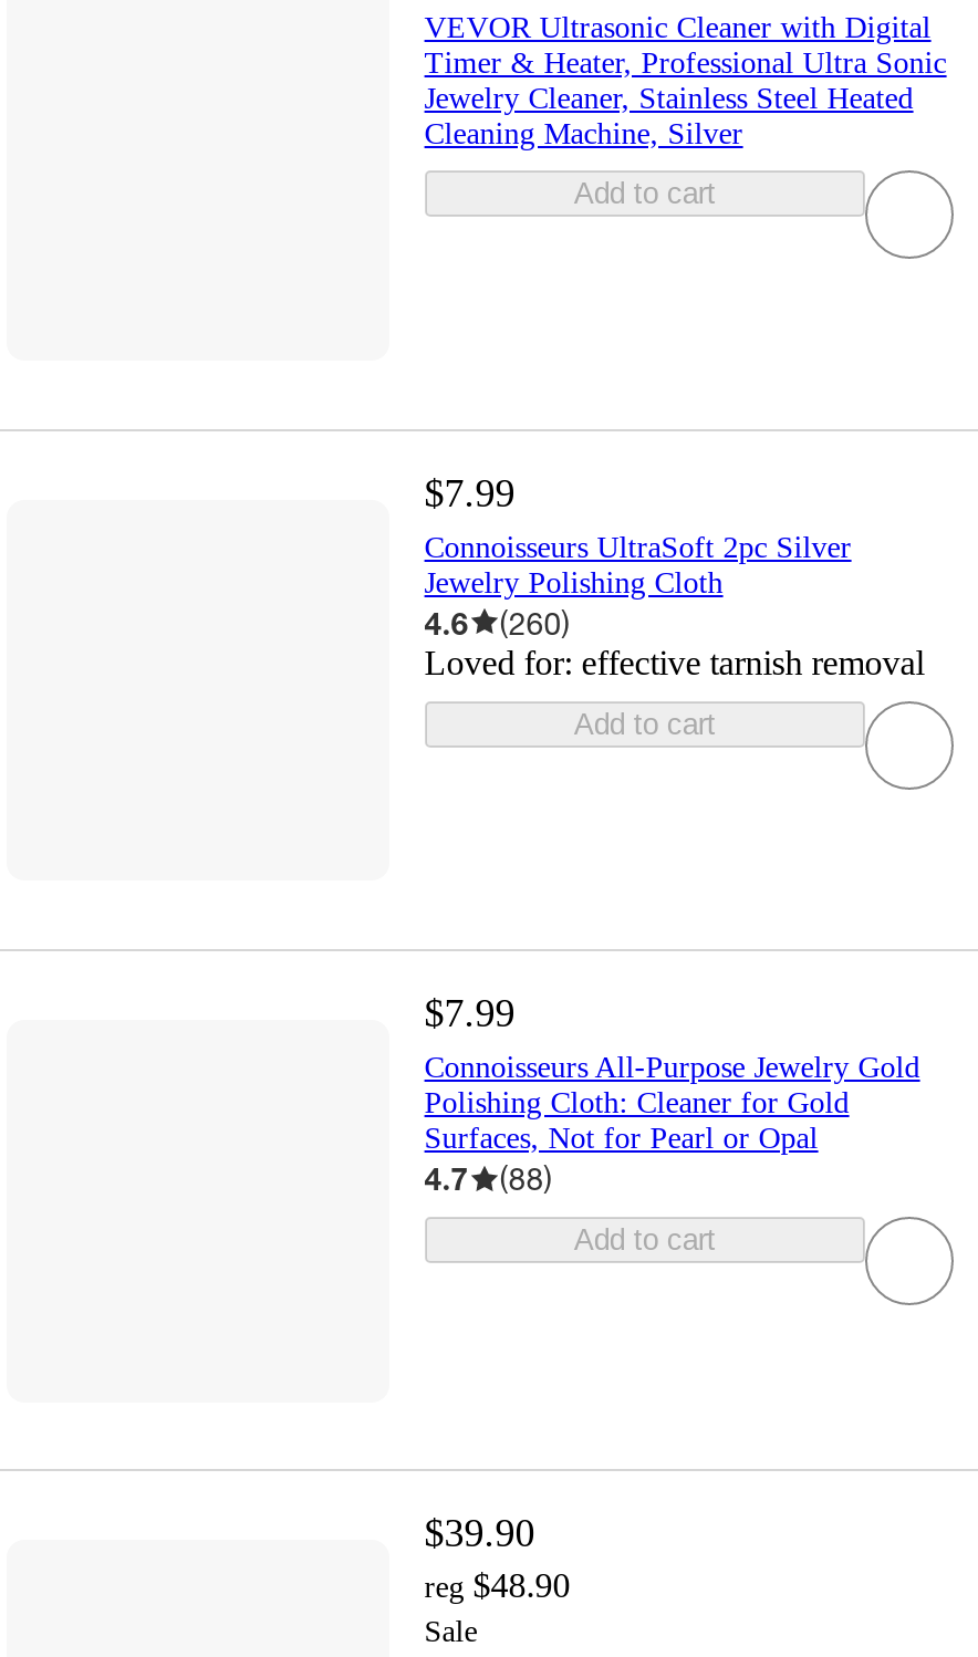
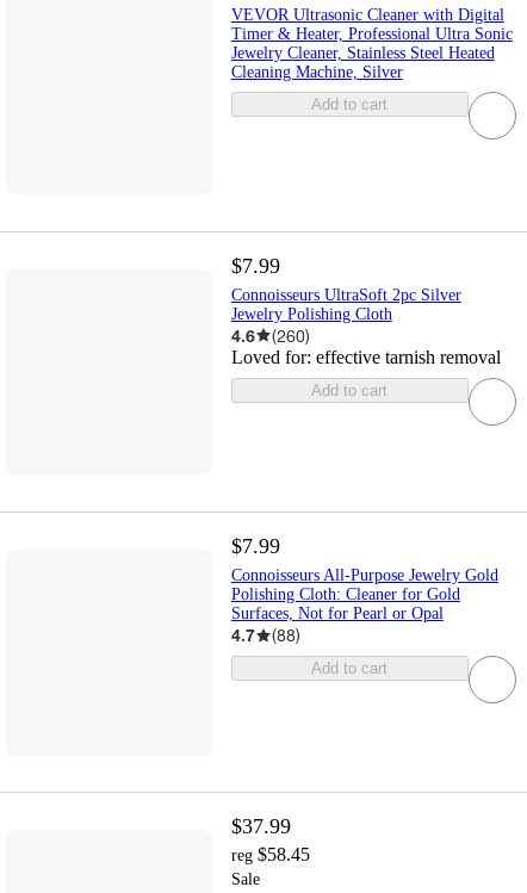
[424,1512,535,1556] $39.90 -> [231,815,291,839] $37.99
[424,1567,570,1605] reg $48.90 -> [231,845,310,865] reg $58.45

